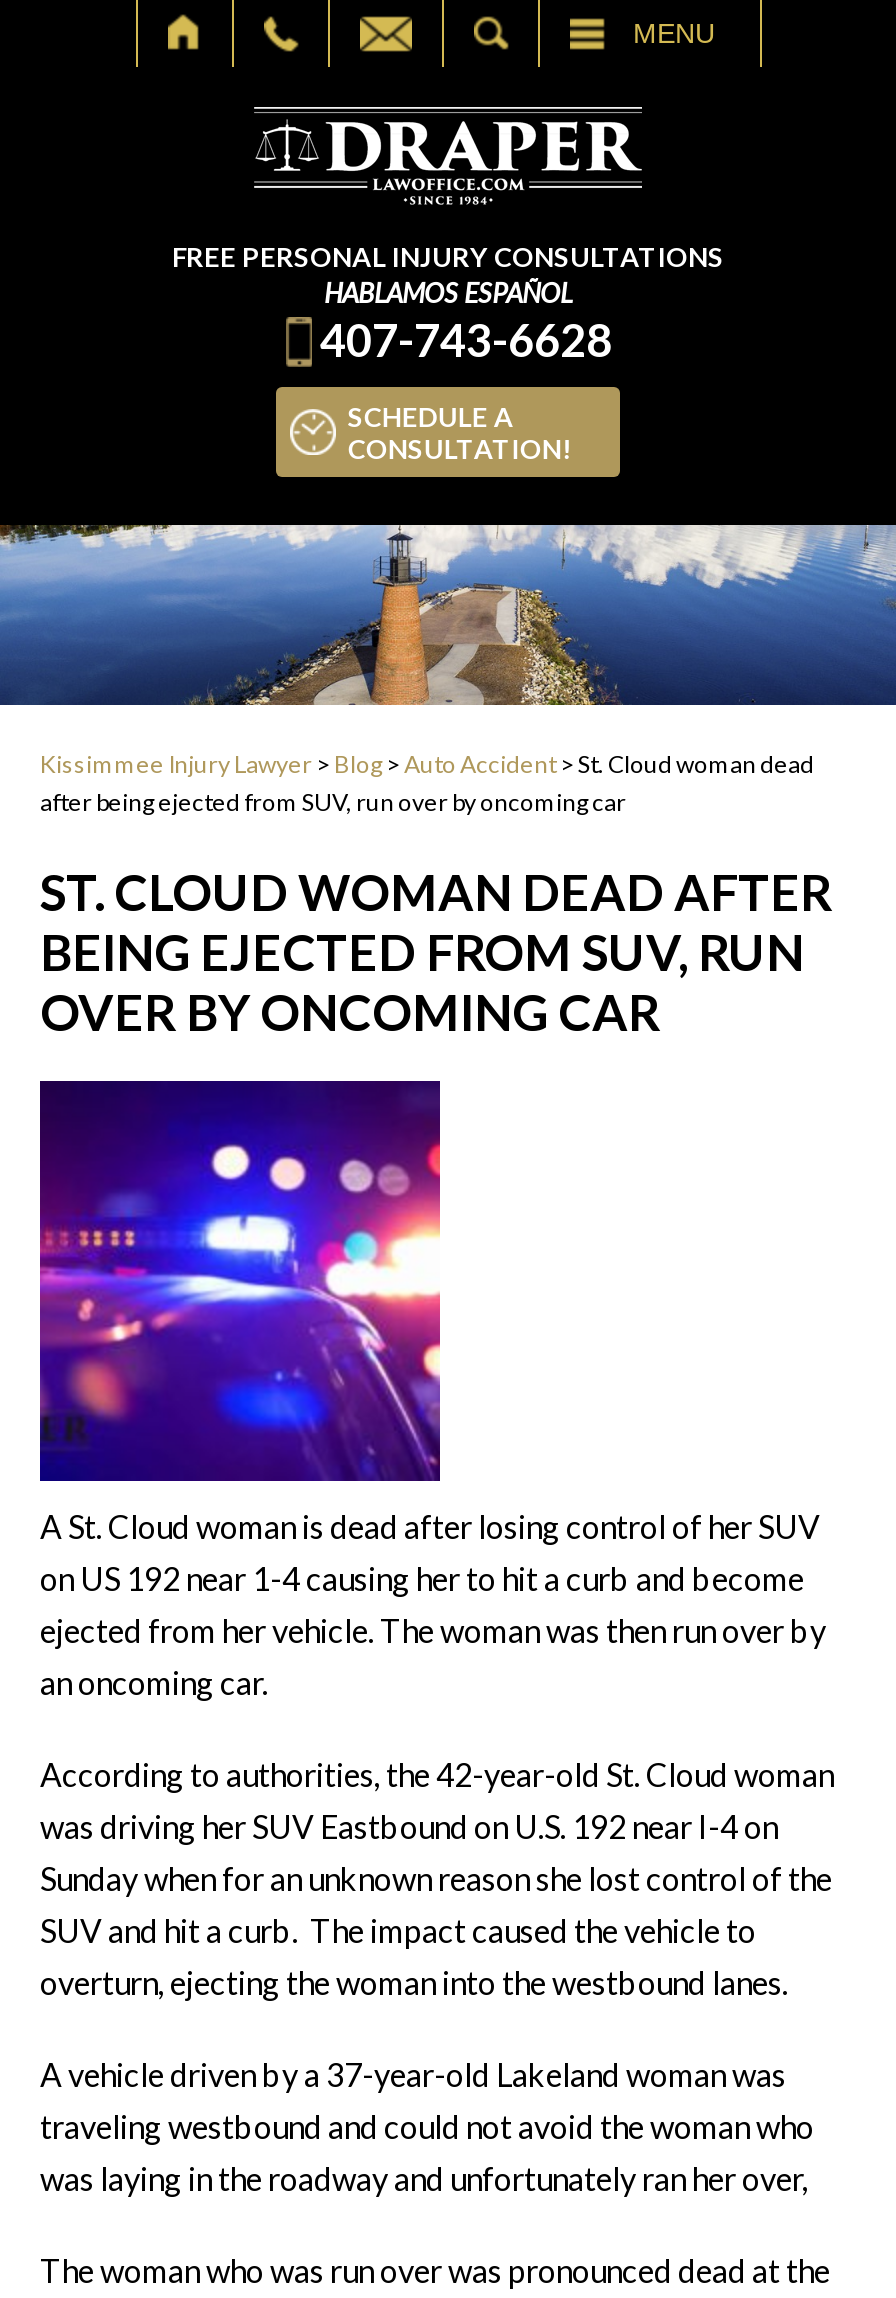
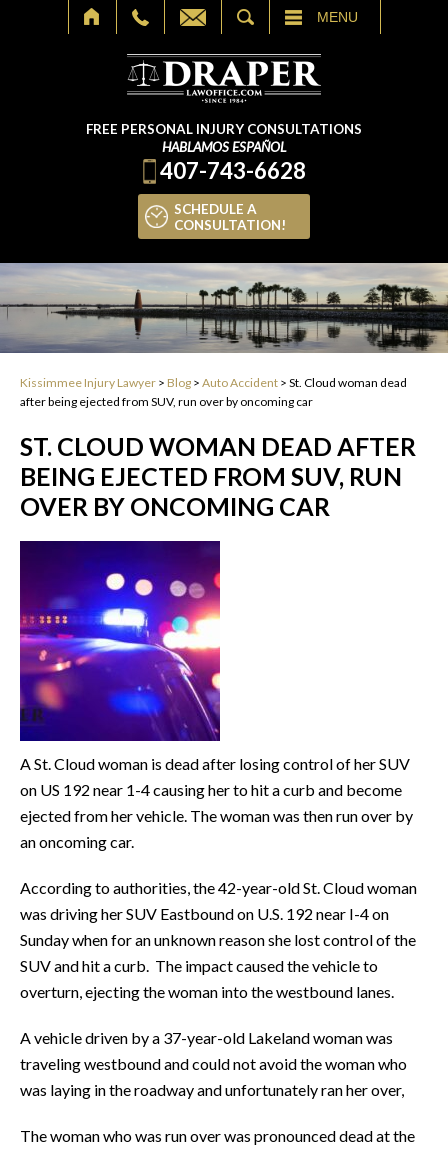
[6,525,890,707] [image] -> [3,262,445,354] [image]

